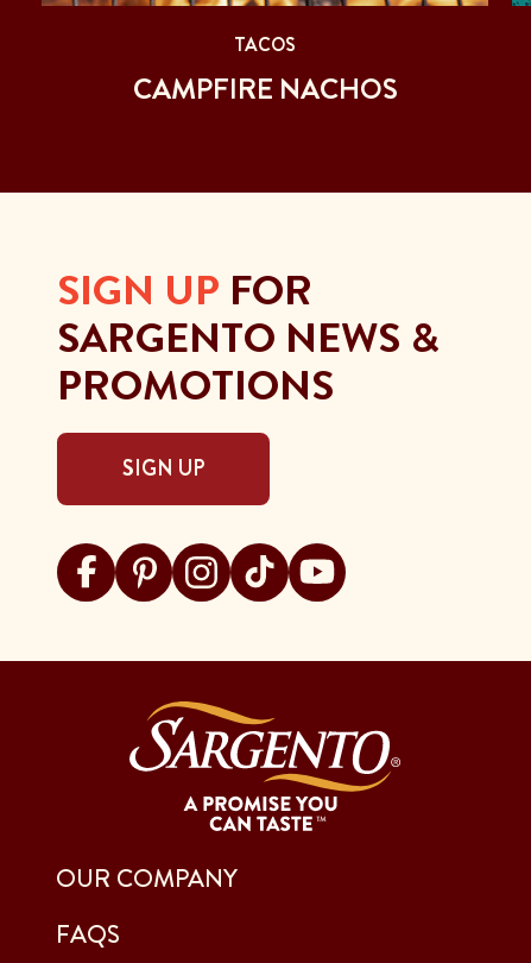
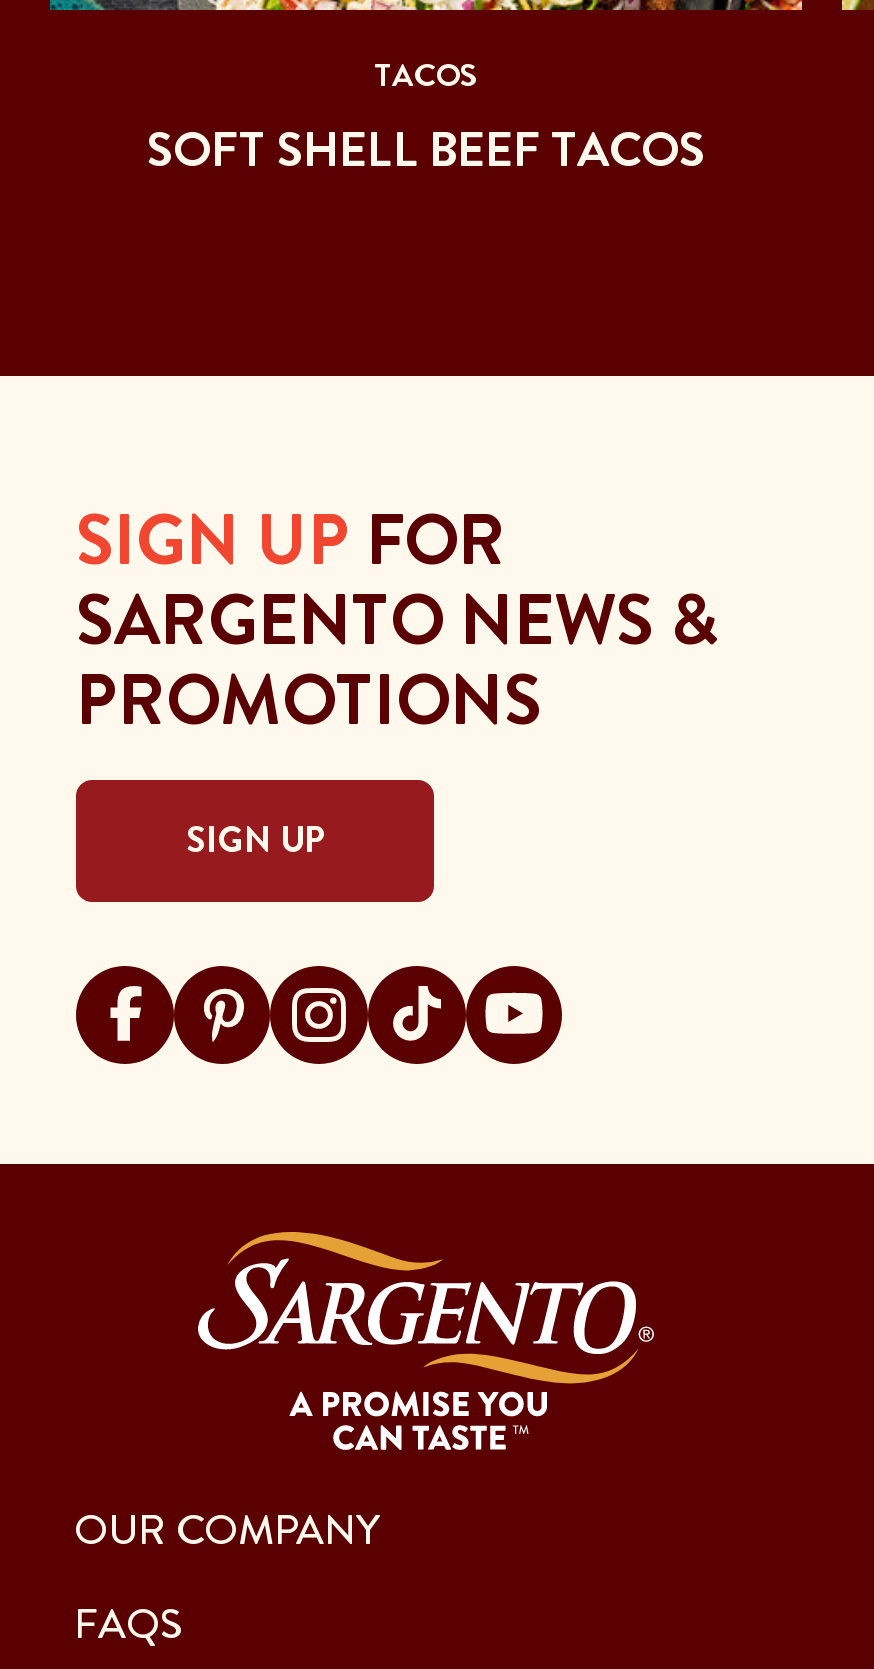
[132,68,397,109] CAMPFIRE NACHOS -> [147,114,705,184] SOFT SHELL BEEF TACOS

